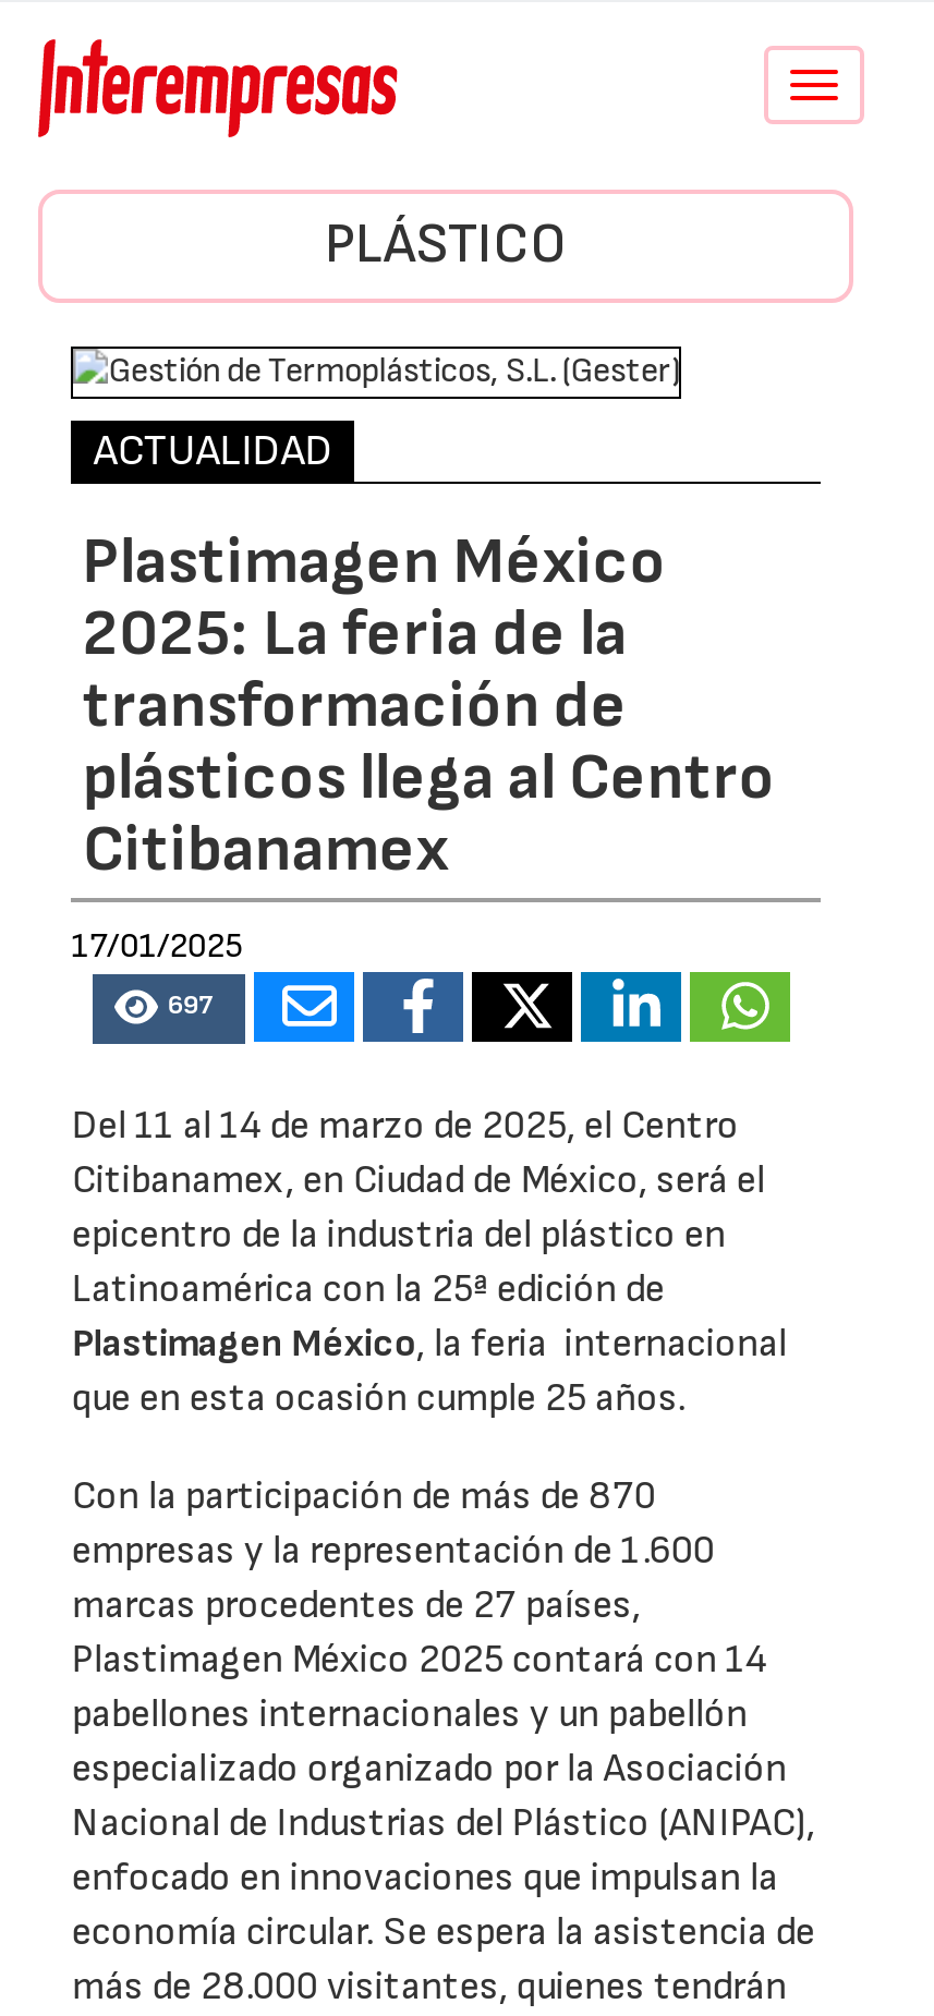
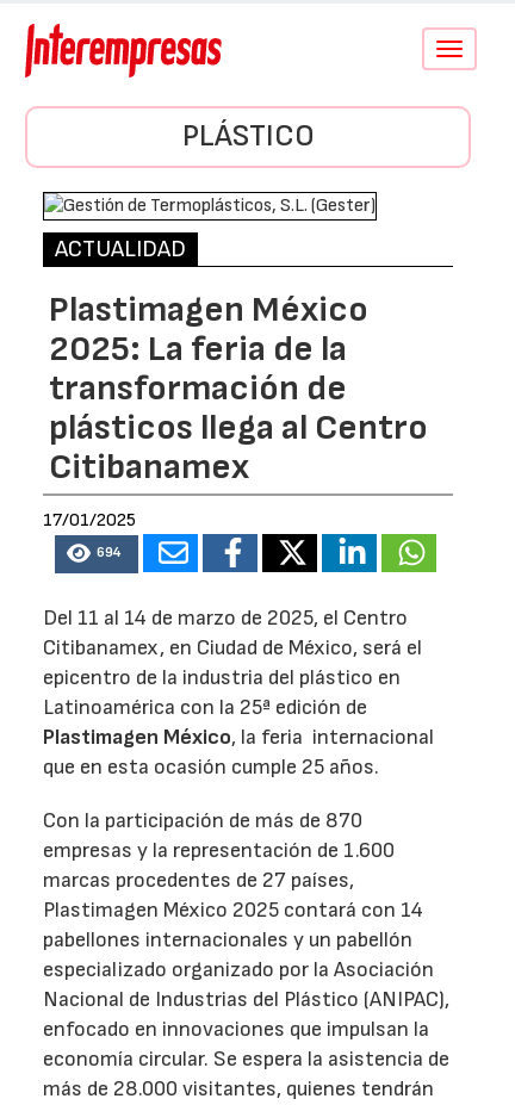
[168,989,214,1022] 697 -> [96,544,121,561] 694

